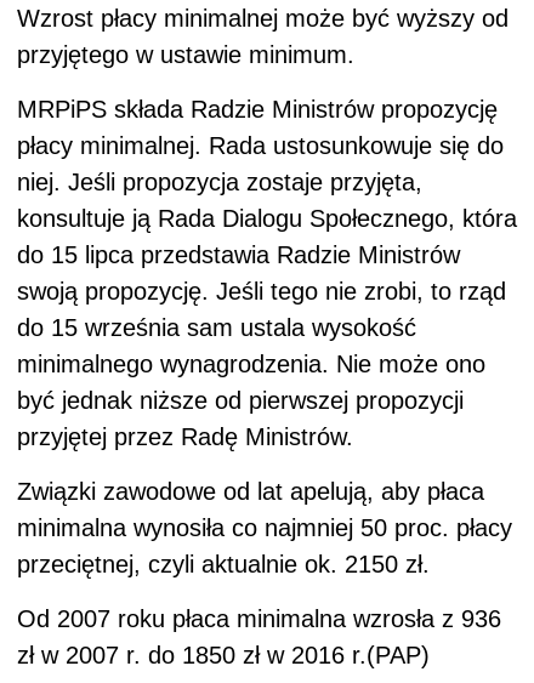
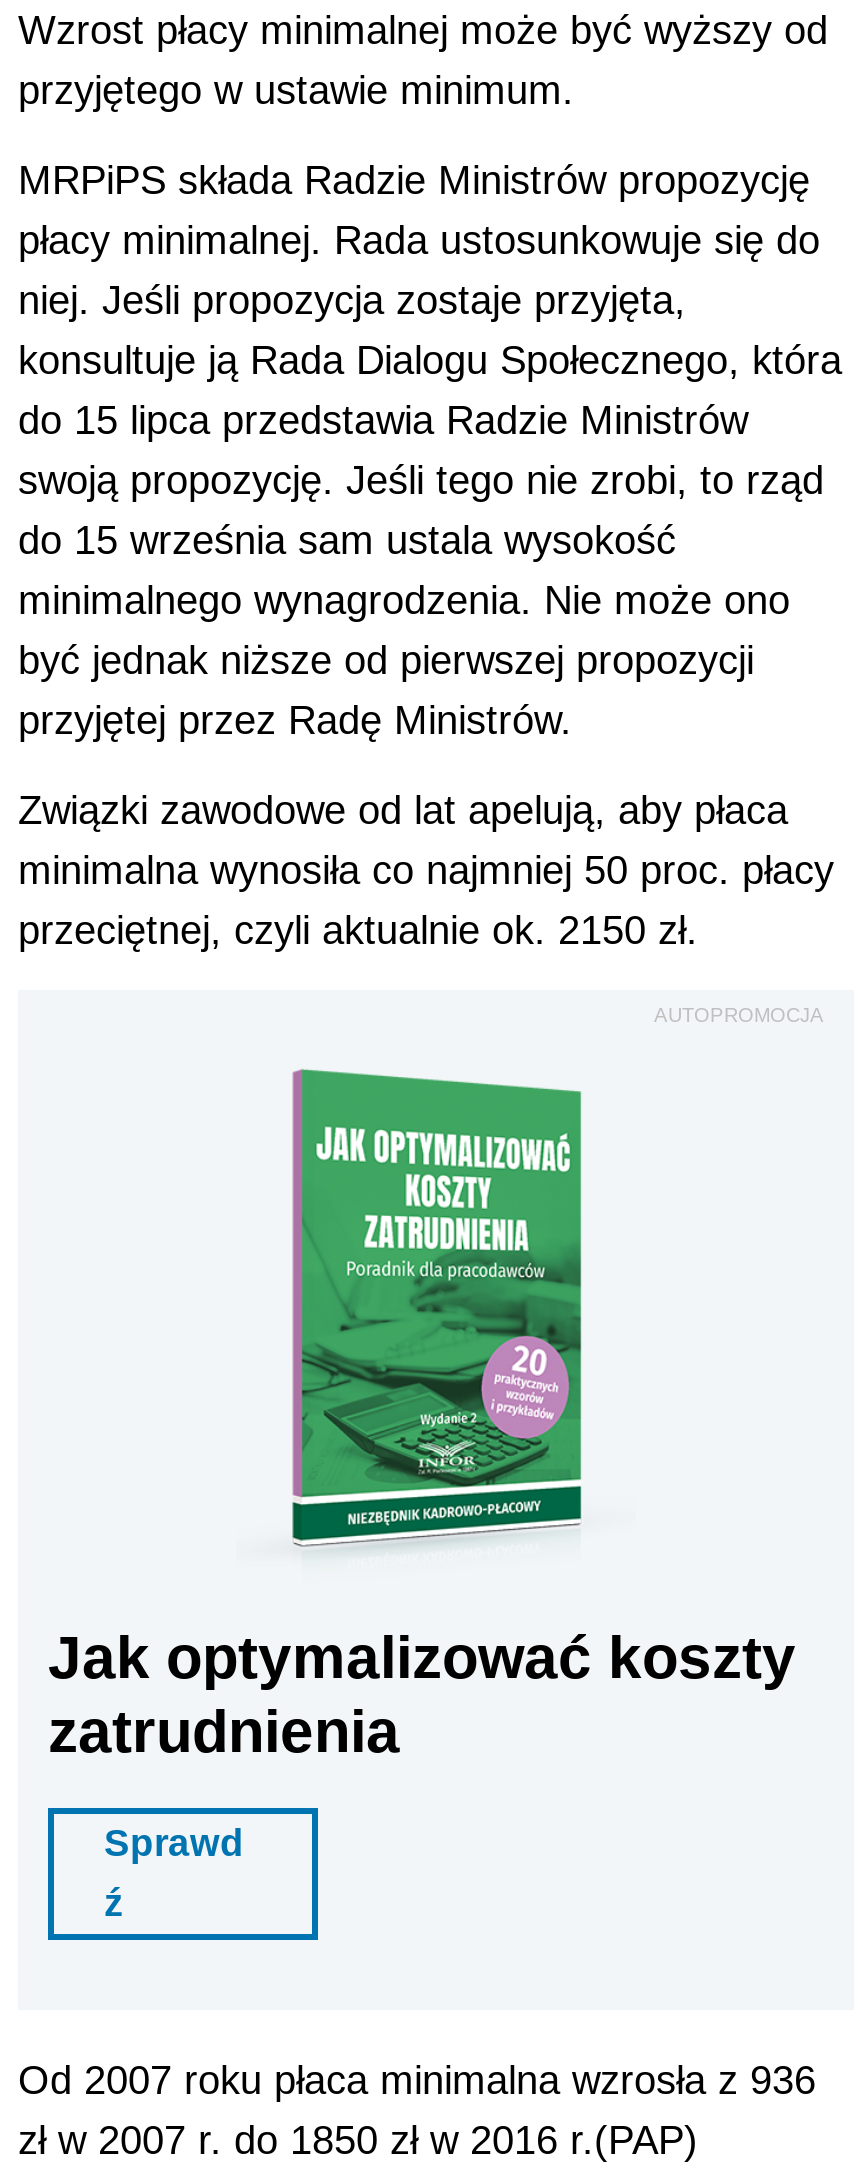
none -> [48,1068,796,1923] [image] | Jak optymalizować koszty | zatrudnienia | Sprawd | ź
none -> [654,1003,824,1025] AUTOPROMOCJA

